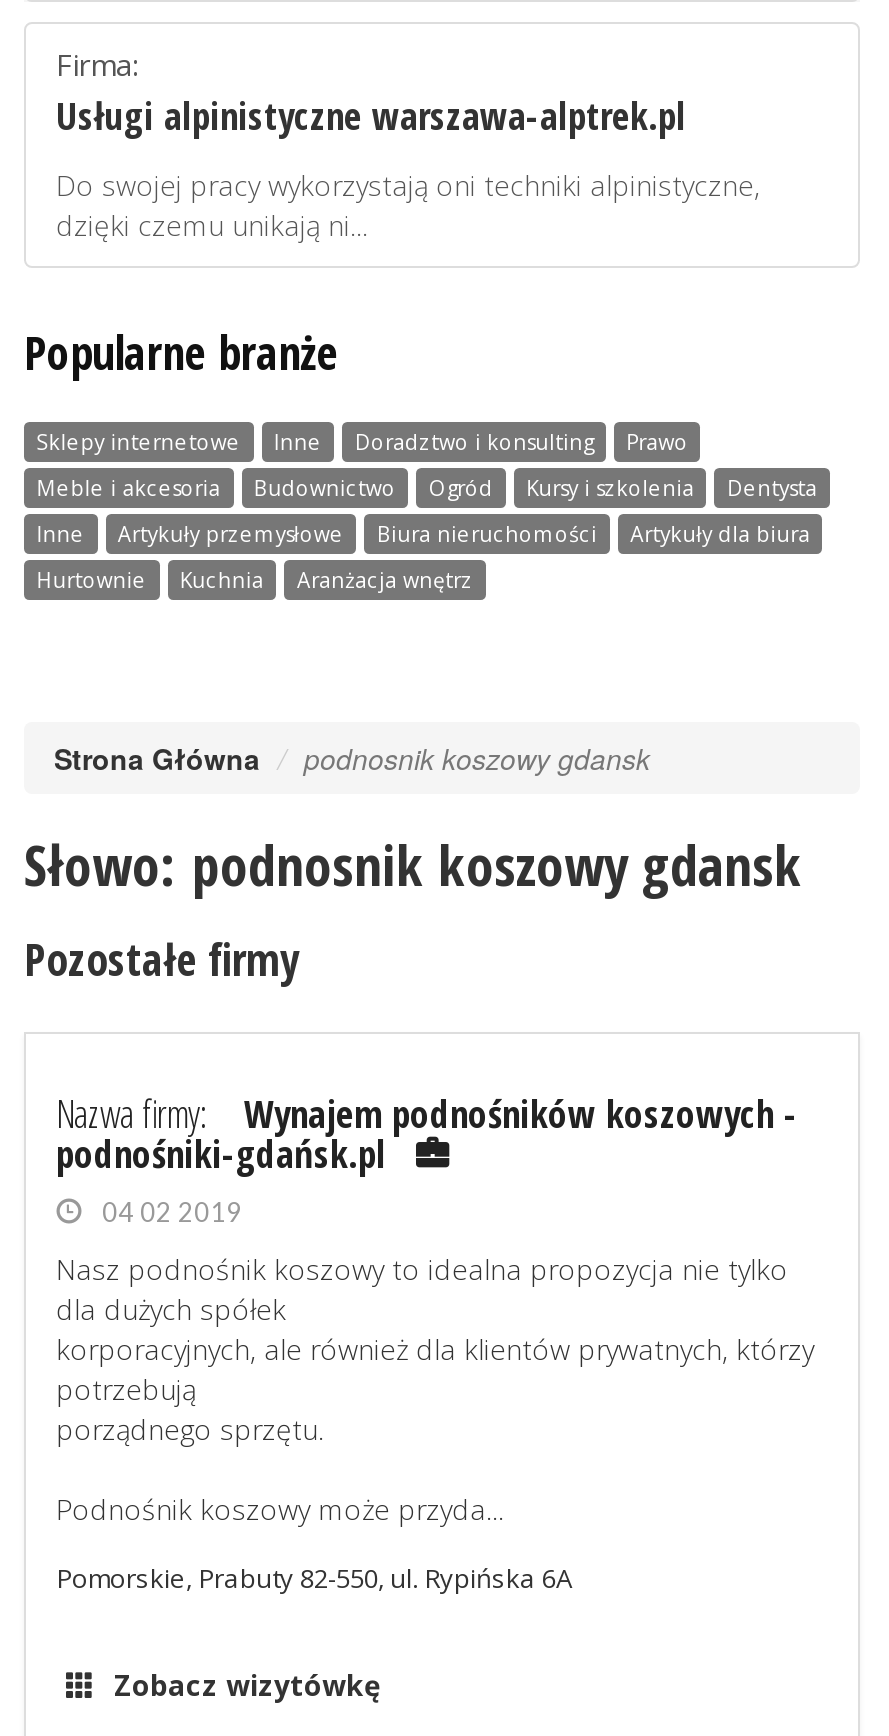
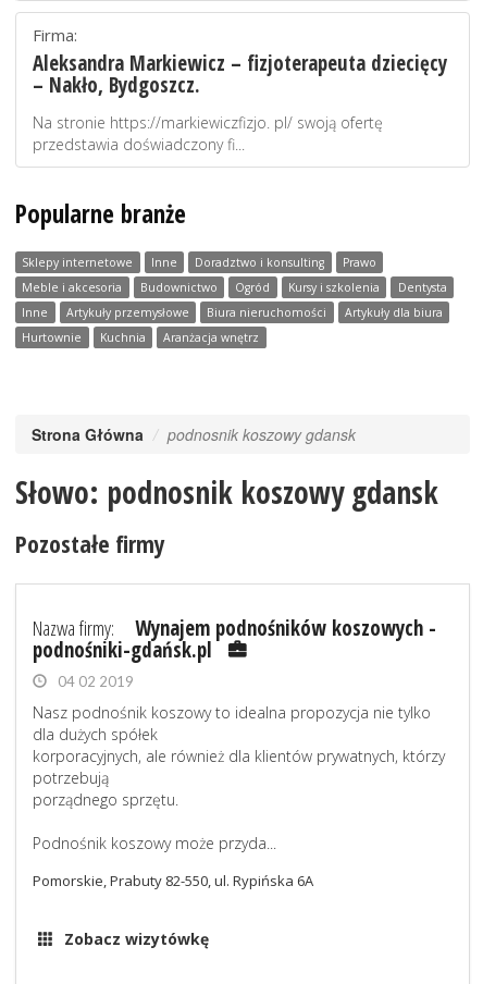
[56,90,686,142] Usługi alpinistyczne warszawa-alptrek.pl -> [33,49,447,99] Aleksandra Markiewicz – fizjoterapeuta dziecięcy | – Nakło, Bydgoszcz.
[56,166,760,244] Do swojej pracy wykorzystają oni techniki alpinistyczne, | dzięki czemu unikają ni... -> [33,112,383,155] Na stronie https://markiewiczfizjo. pl/ swoją ofertę | przedstawia doświadczony fi...

